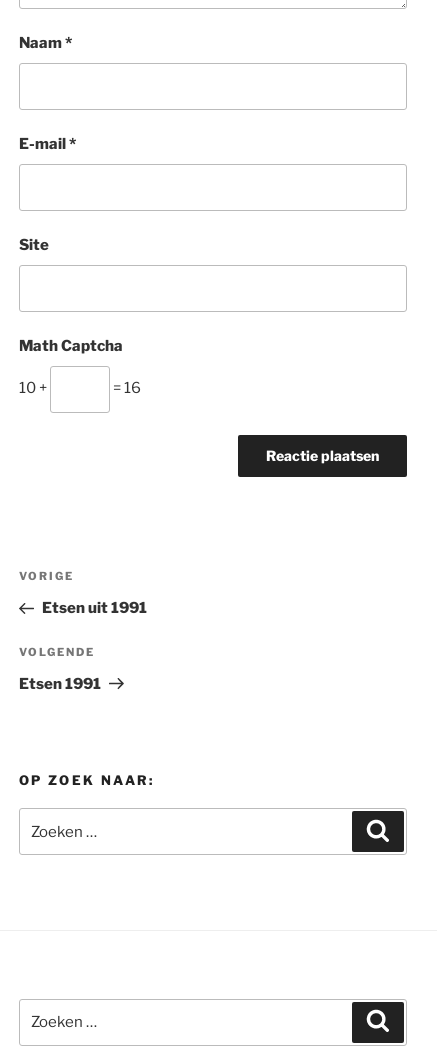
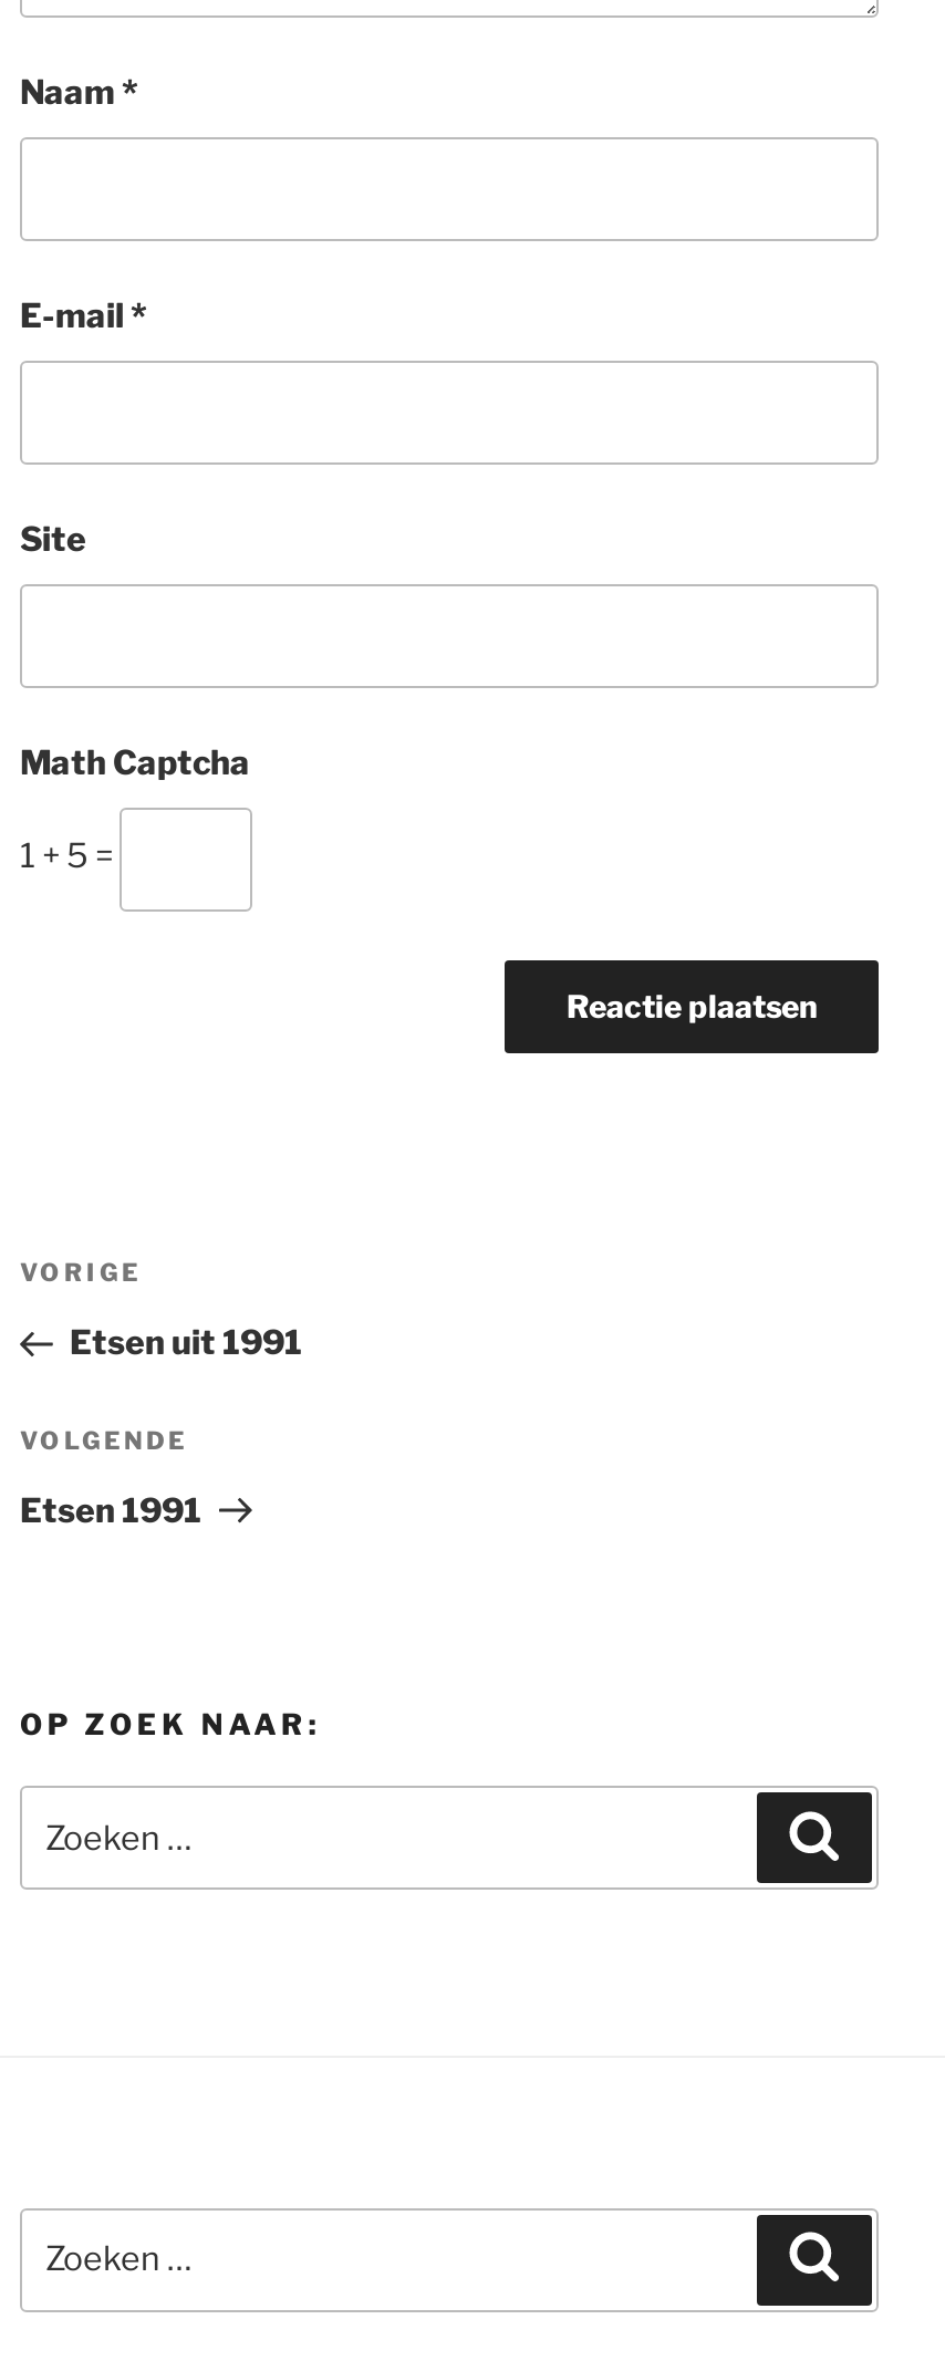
[19,379,141,397] 10 + | = 16 -> [20,837,120,877] 1 + 5 =

